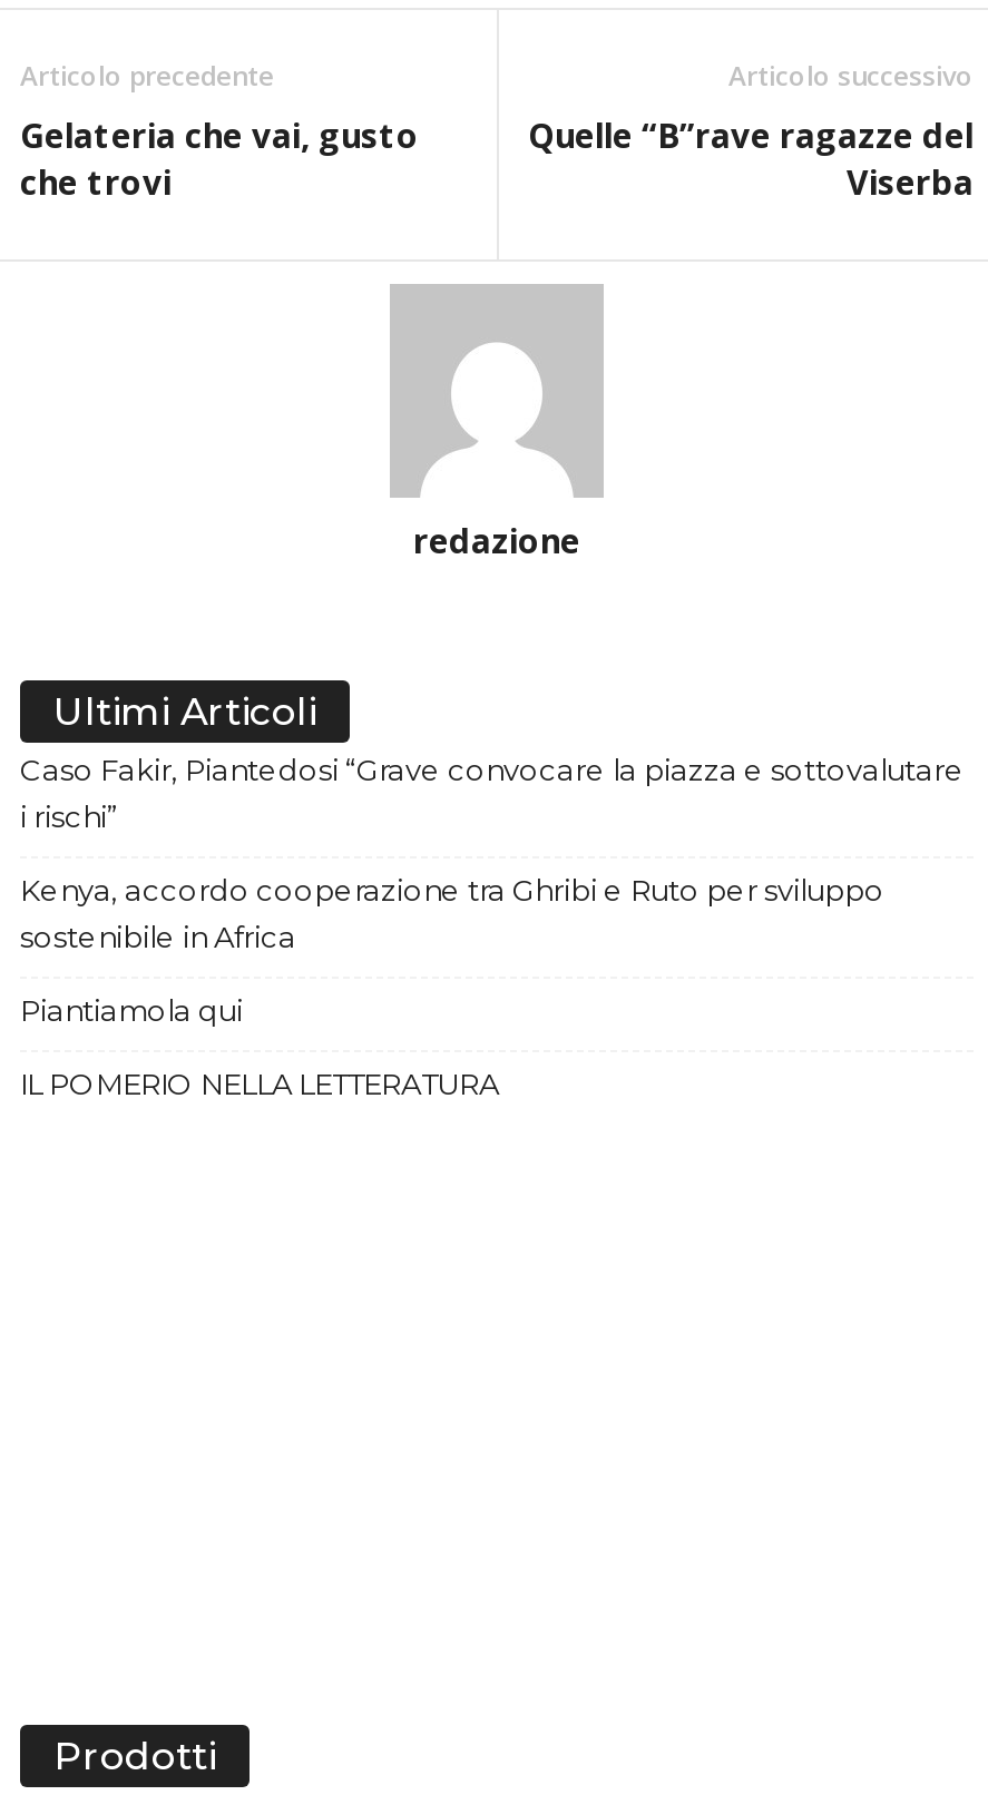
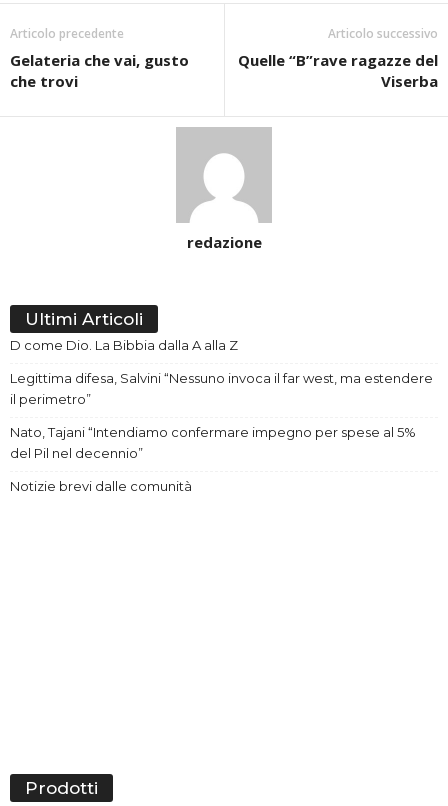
[20,752,965,834] Caso Fakir, Piantedosi “Grave convocare la piazza e sottovalutare | i rischi” -> [10,337,238,353] D come Dio. La Bibbia dalla A alla Z
[20,872,884,954] Kenya, accordo cooperazione tra Ghribi e Ruto per sviluppo | sostenibile in Africa -> [10,370,433,407] Legittima difesa, Salvini “Nessuno invoca il far west, ma estendere | il perimetro”
[20,992,243,1028] Piantiamola qui -> [10,424,416,461] Nato, Tajani “Intendiamo confermare impegno per spese al 5% | del Pil nel decennio”
[20,1066,499,1101] IL POMERIO NELLA LETTERATURA -> [10,478,192,494] Notizie brevi dalle comunità

